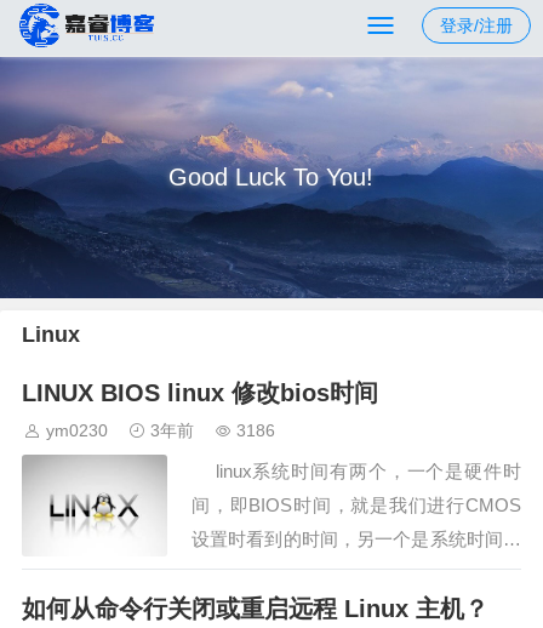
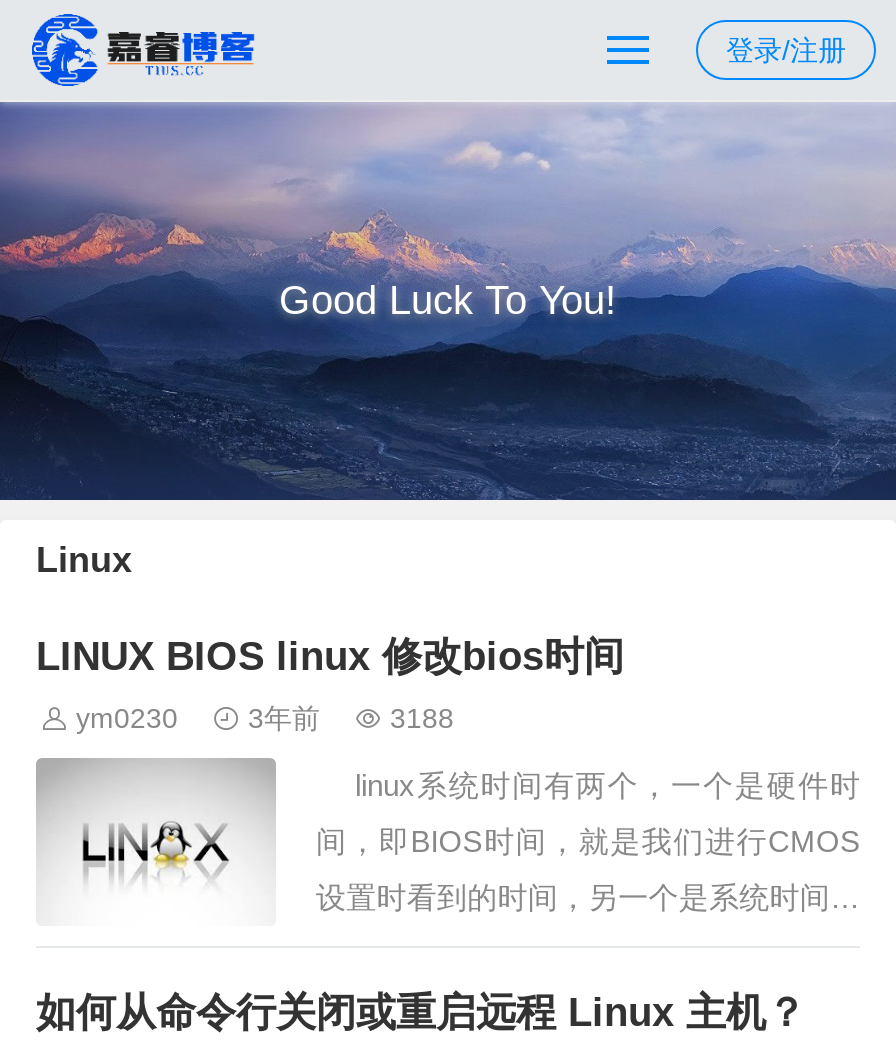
[236,421,275,440] 3186 -> [390,702,454,734] 3188

